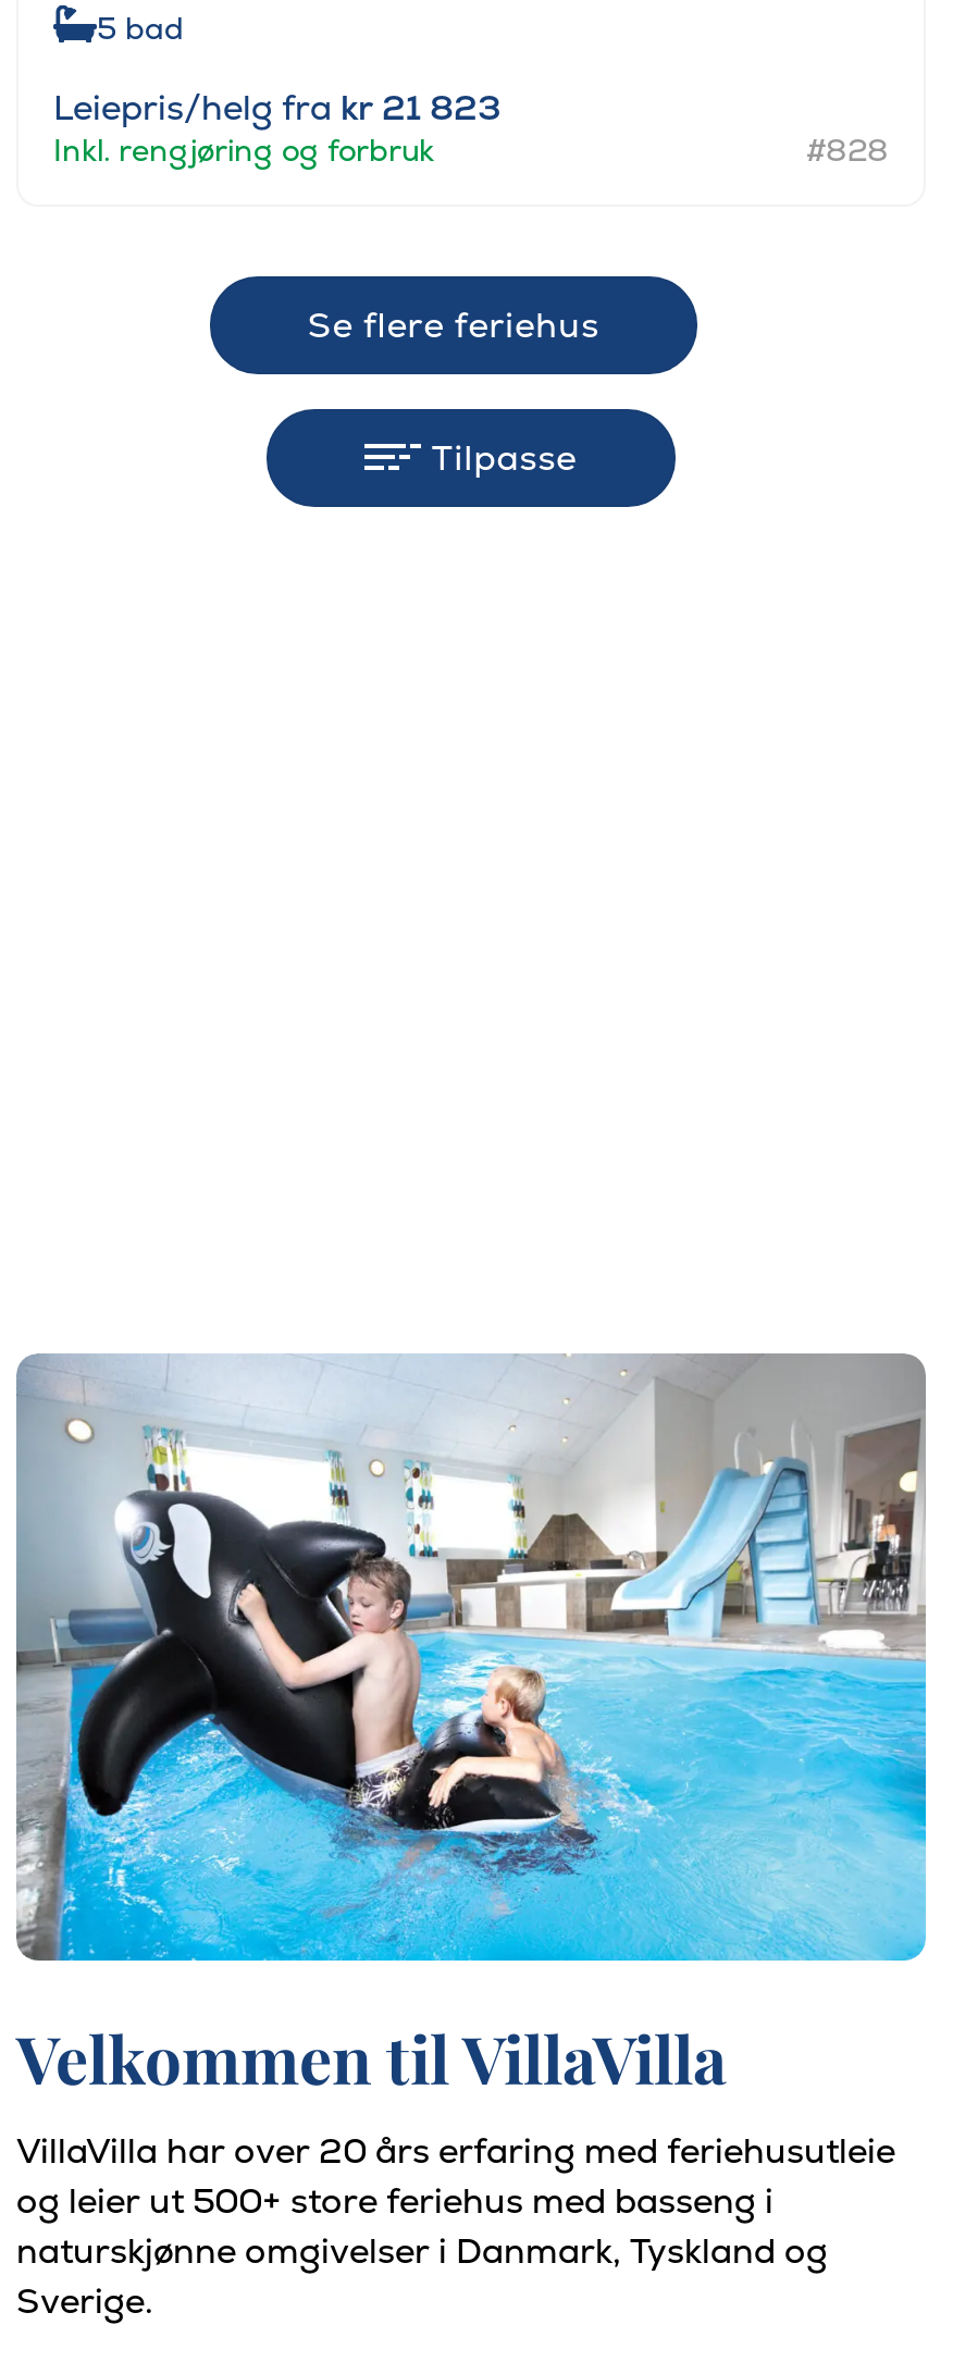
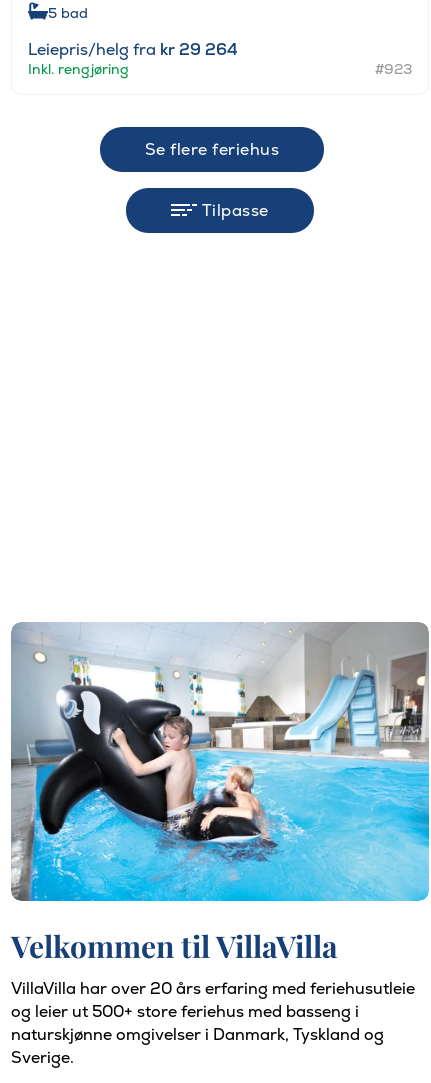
[53,84,889,169] Leiepris/helg fra kr 21 823 | Inkl. rengjøring og forbruk | #828 -> [28,38,412,77] Leiepris/helg fra kr 29 264 | Inkl. rengjøring | #923

